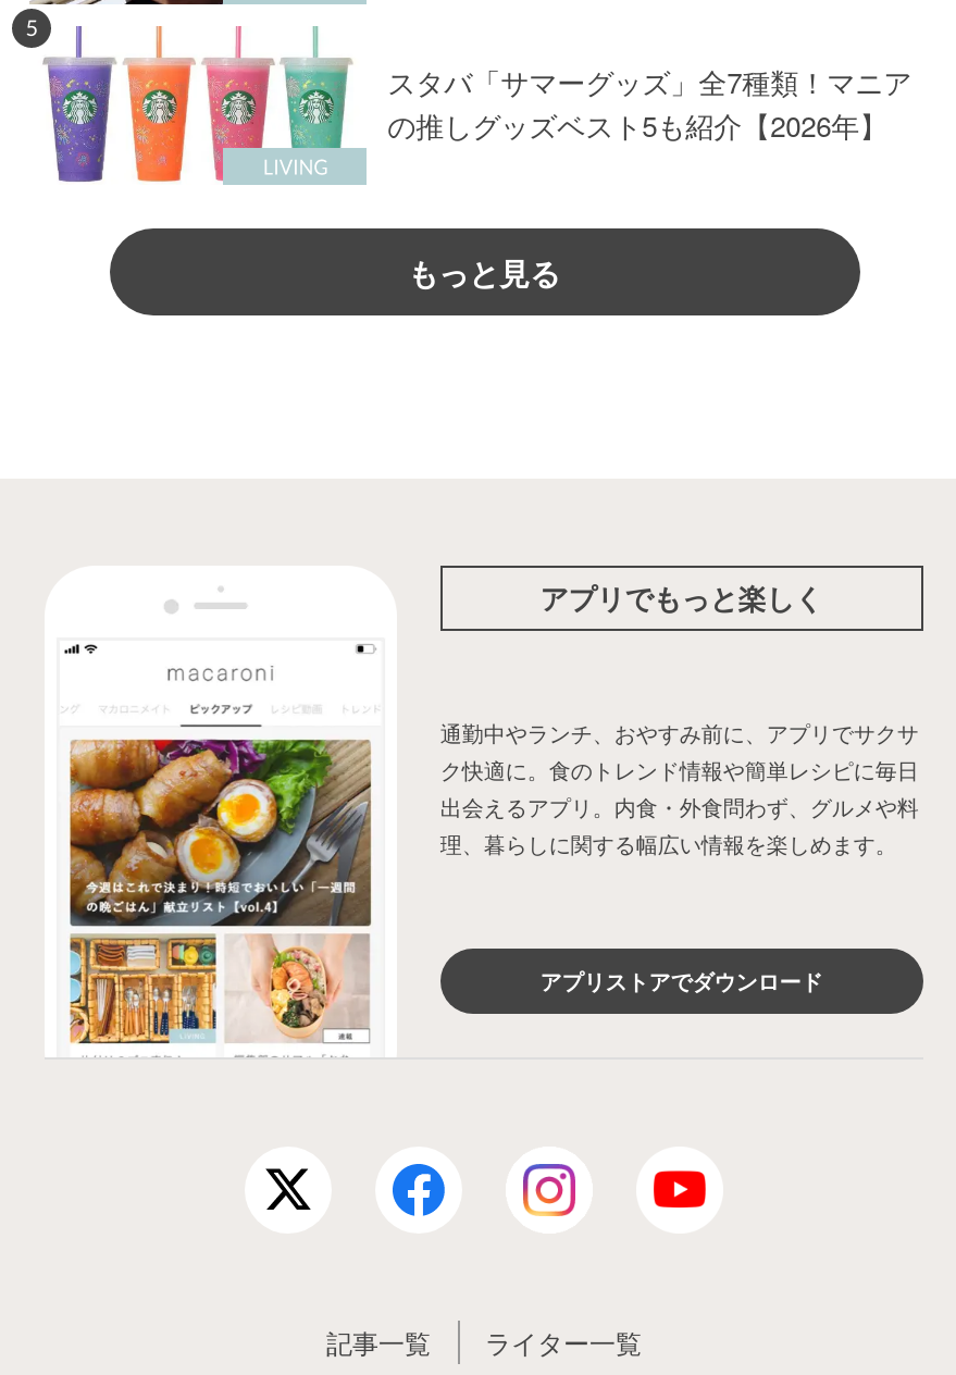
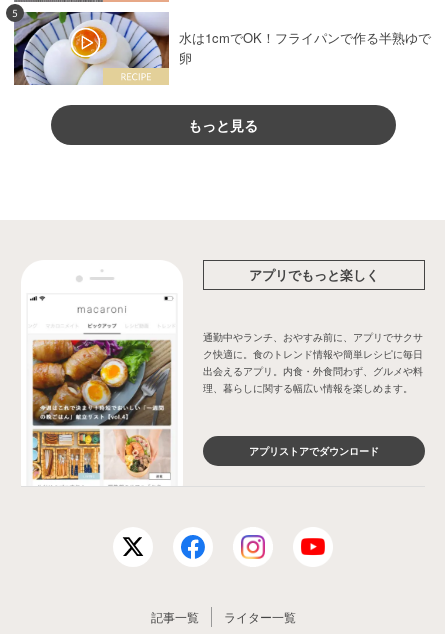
[29,26,912,185] [image] | スタバ「サマーグッズ」全7種類！マニア | の推しグッズベスト5も紹介【2026年】 -> [13,11,431,86] [image] | 水は1cmでOK！フライパンで作る半熟ゆで | 卵

